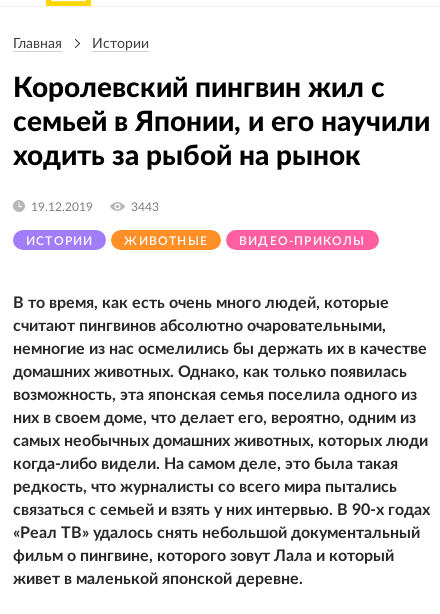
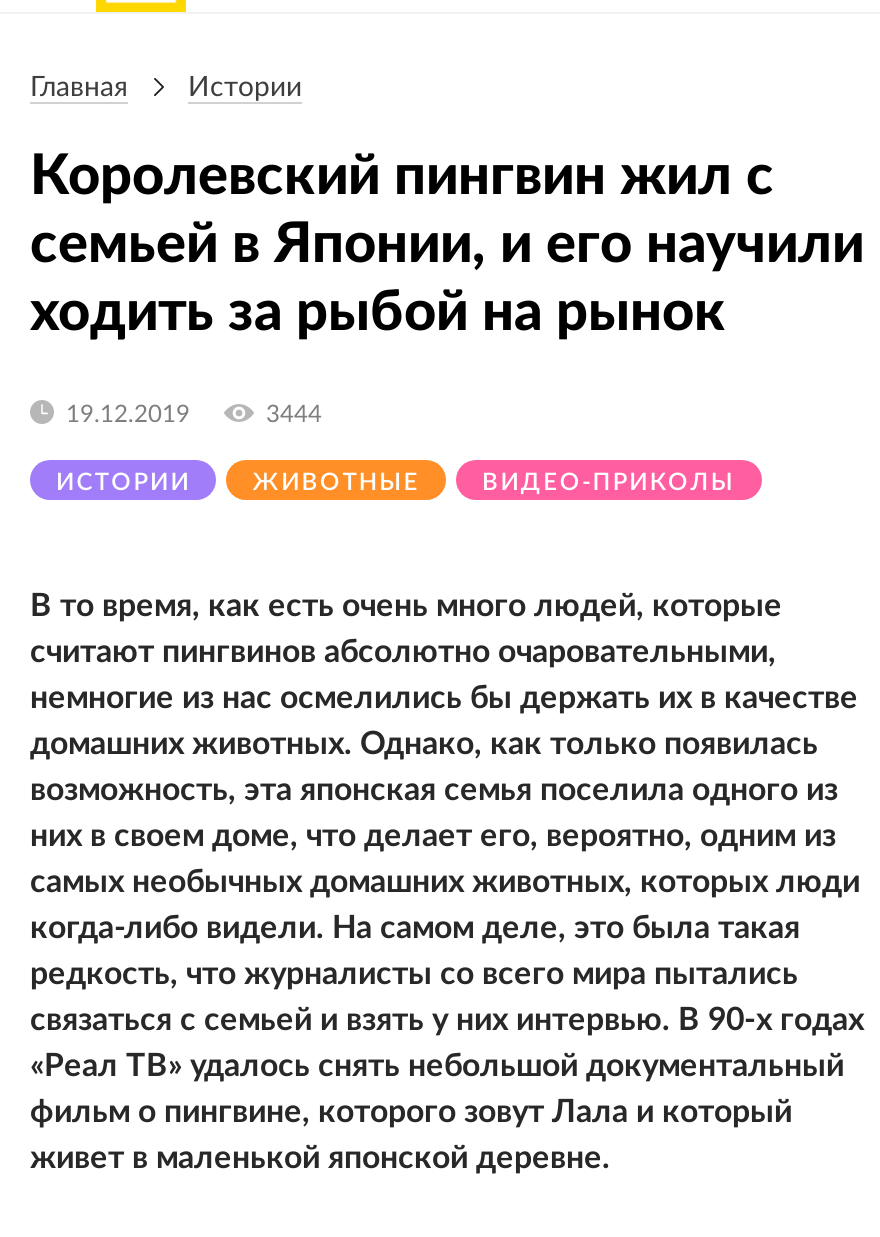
[131,201,159,213] 3443 -> [266,401,322,425] 3444

